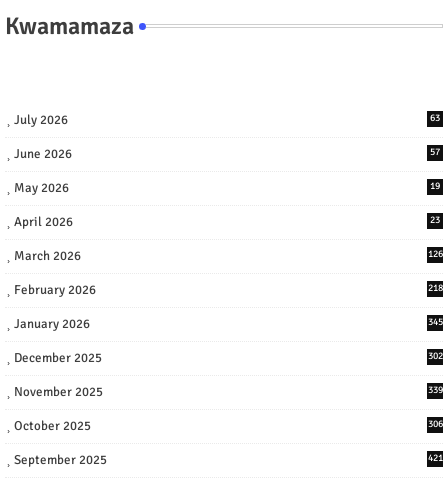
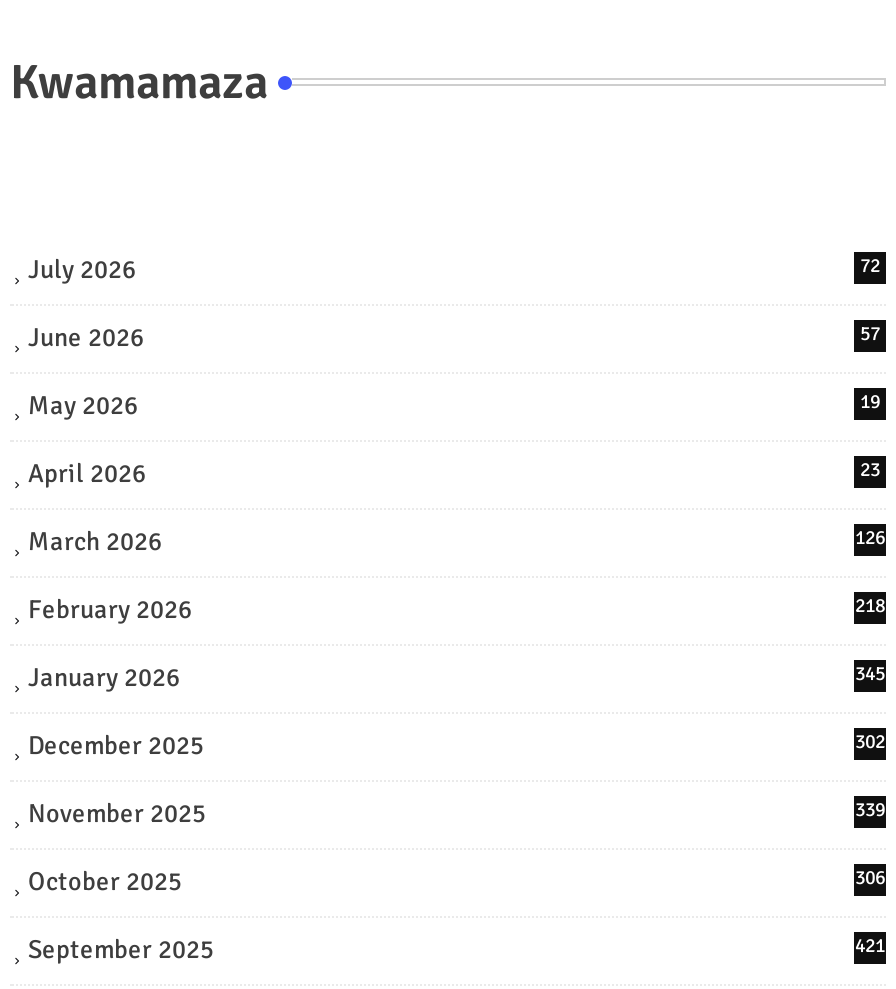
[430,112,440,124] 63 -> [860,253,880,277] 72

